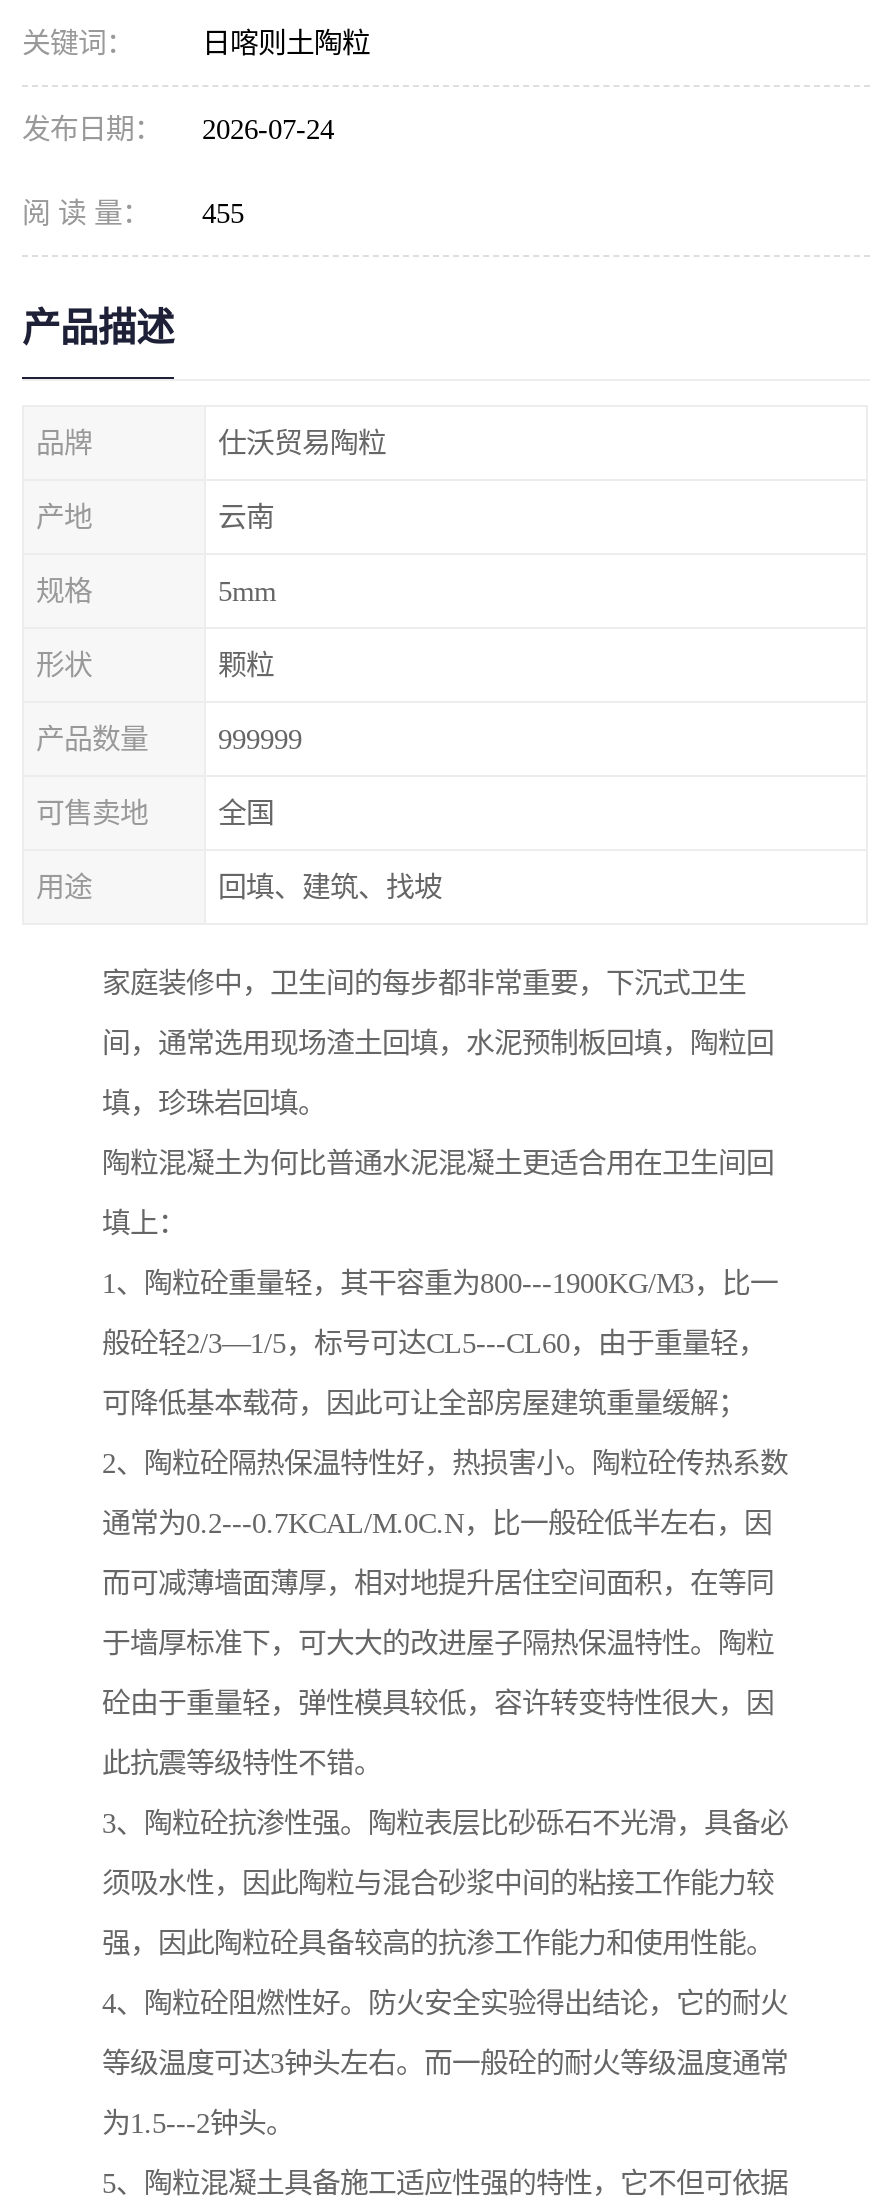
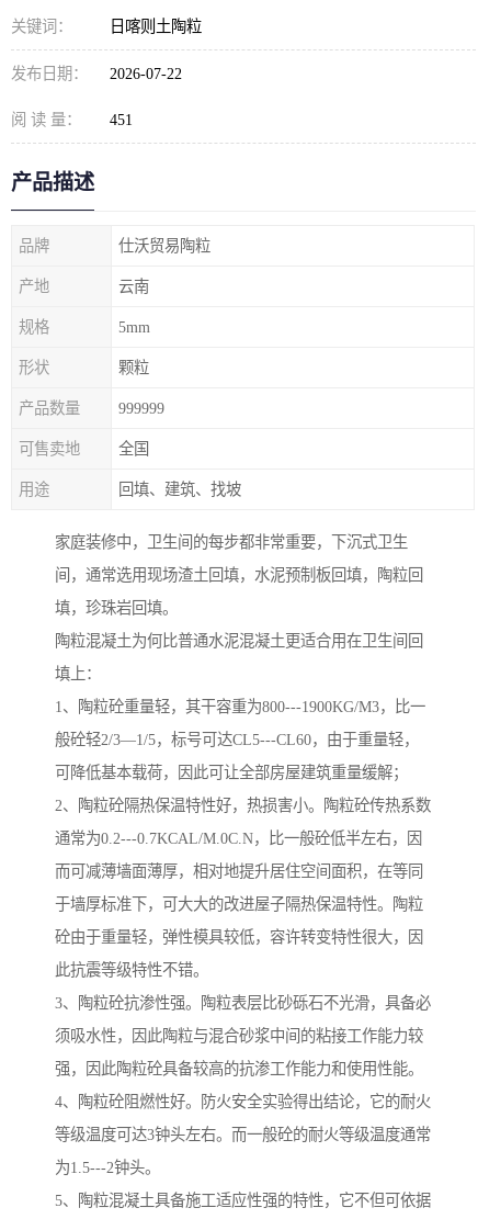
[22,113,334,145] 发布日期： 2026-07-24 -> [11,65,182,82] 发布日期： 2026-07-22
[22,197,244,229] 阅 读 量： 455 -> [11,111,133,128] 阅 读 量： 451

